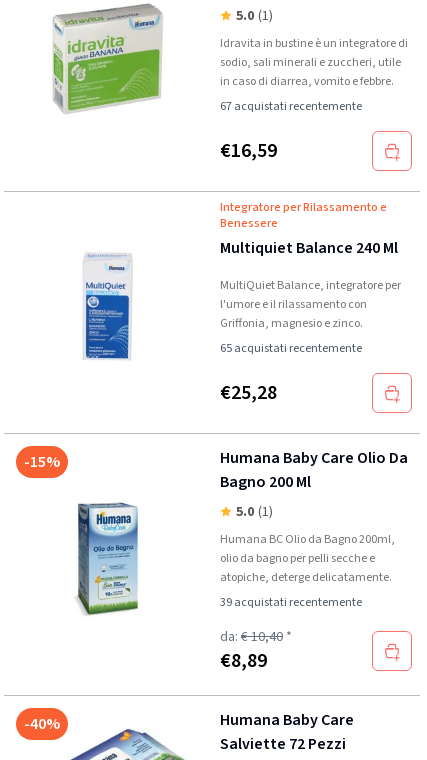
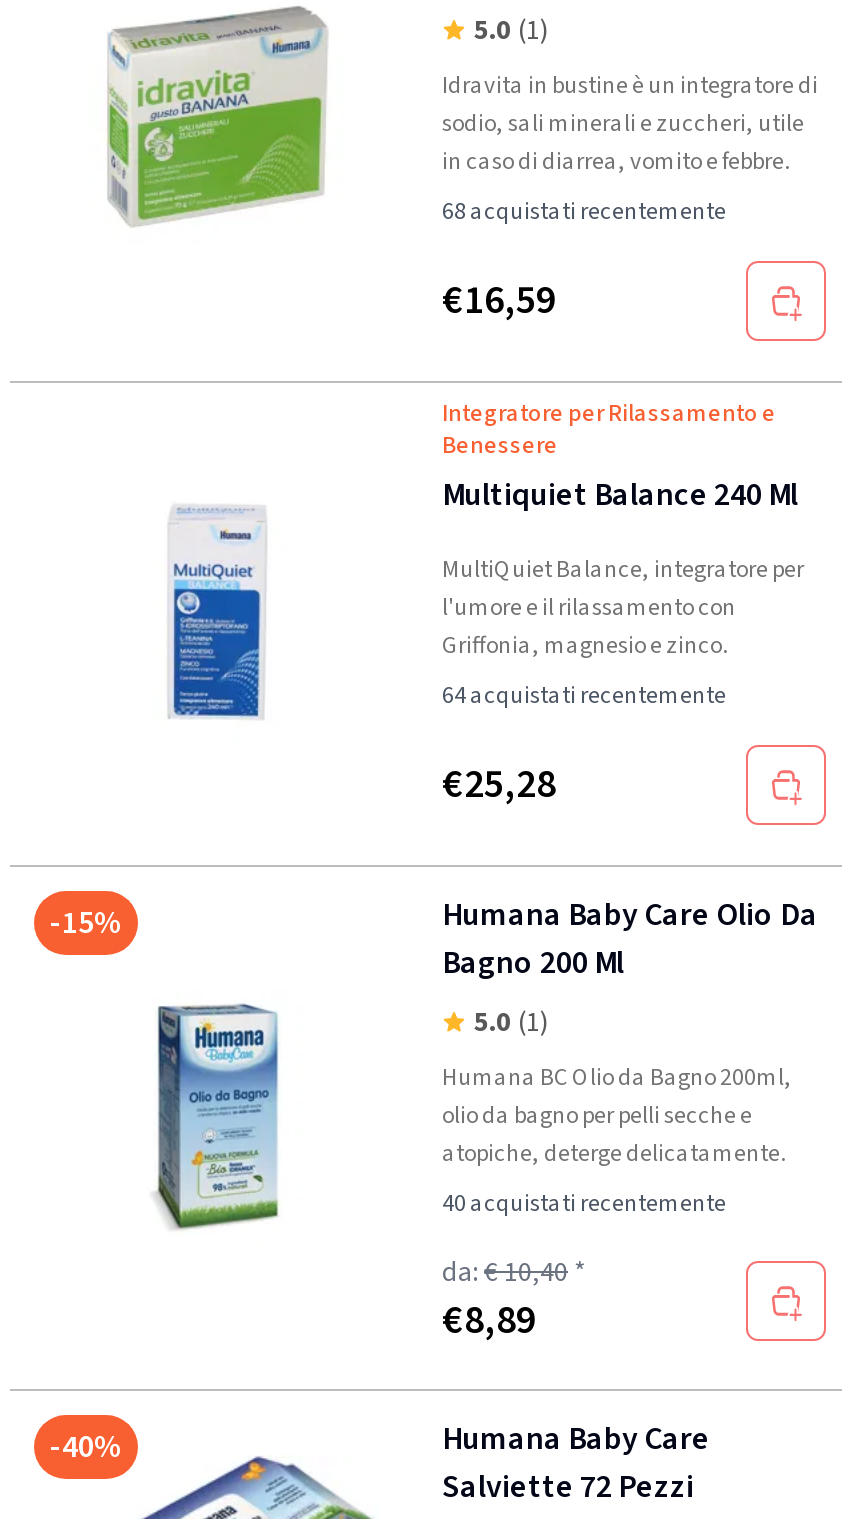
[220,98,362,115] 67 acquistati recentemente -> [442,195,726,229] 68 acquistati recentemente
[220,340,362,357] 65 acquistati recentemente -> [442,679,726,713] 64 acquistati recentemente
[220,594,362,611] 39 acquistati recentemente -> [442,1187,726,1221] 40 acquistati recentemente

